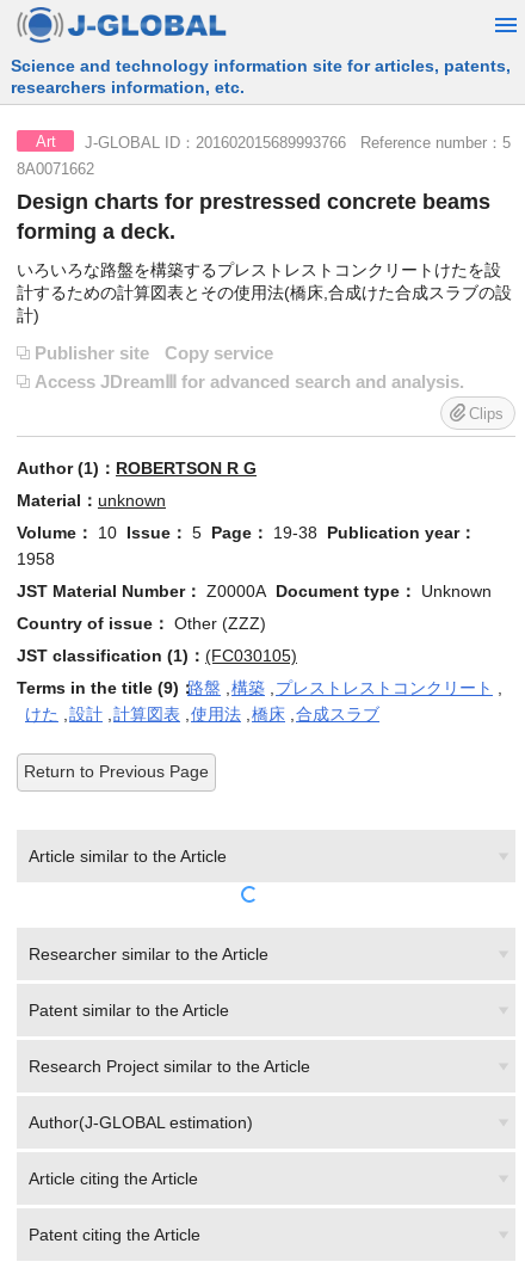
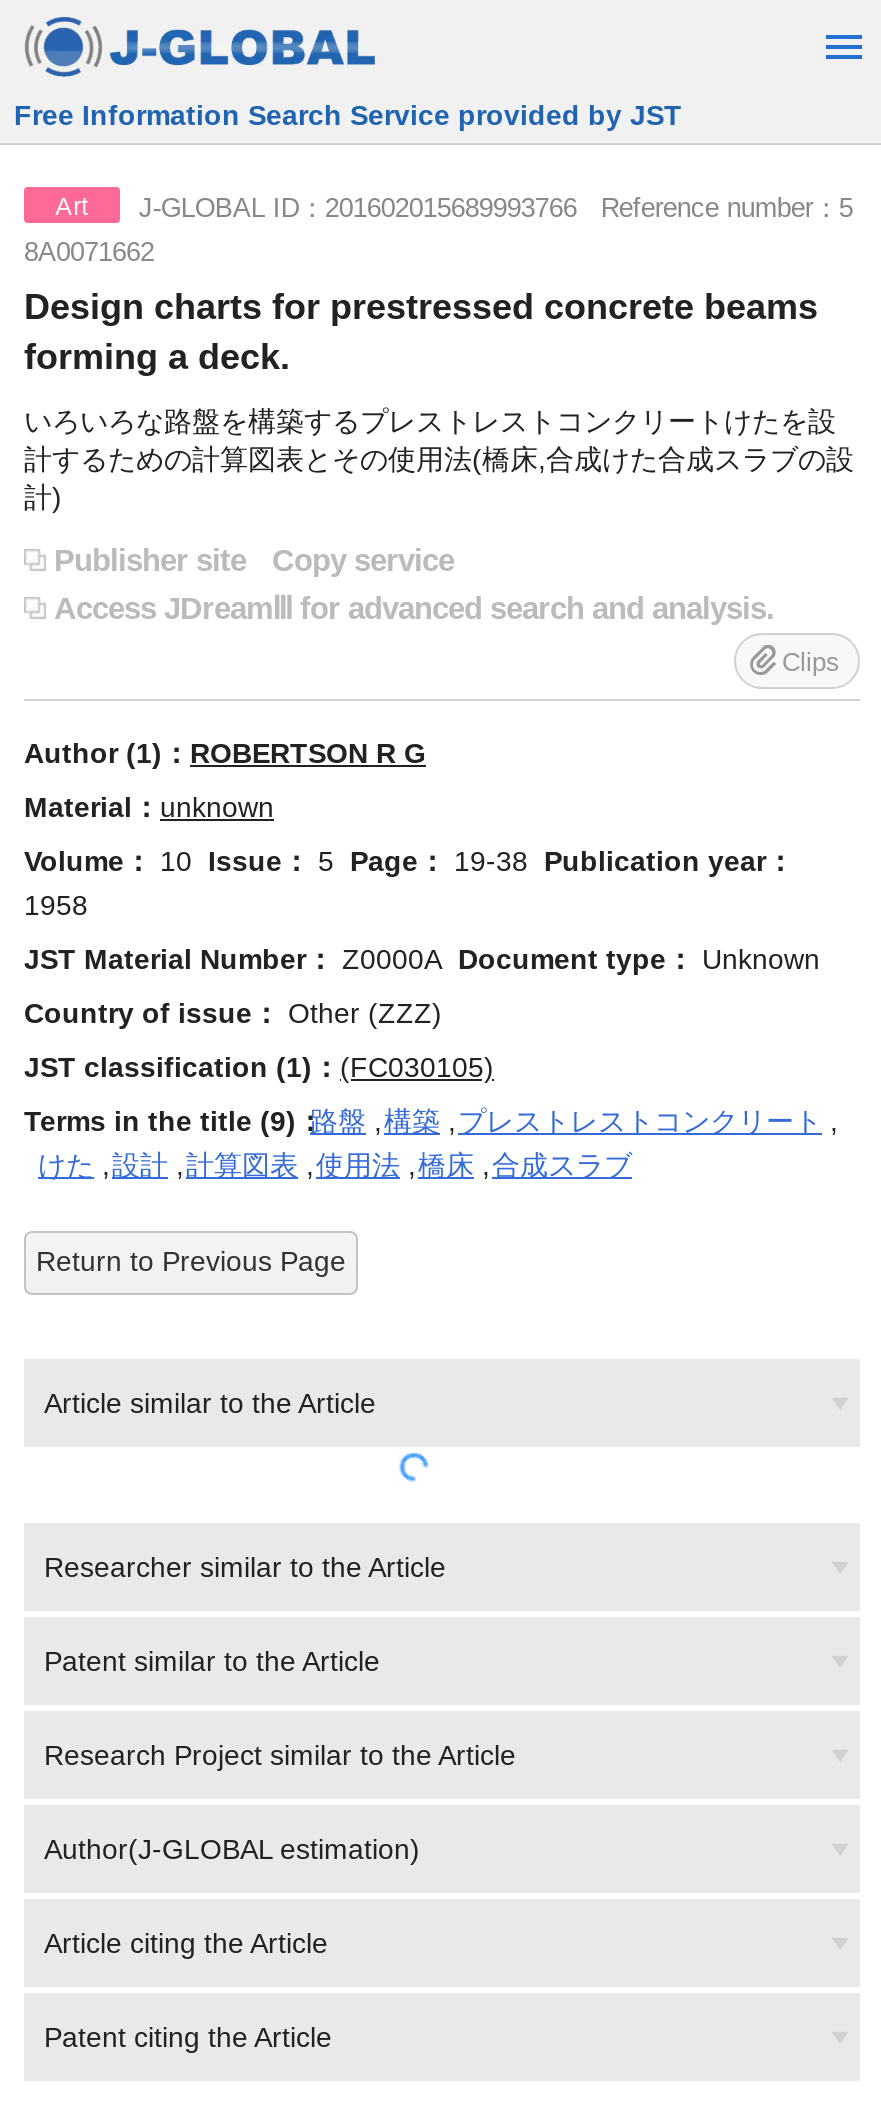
[11,56,511,97] Science and technology information site for articles, patents, | researchers information, etc. -> [14,99,682,131] Free Information Search Service provided by JST

